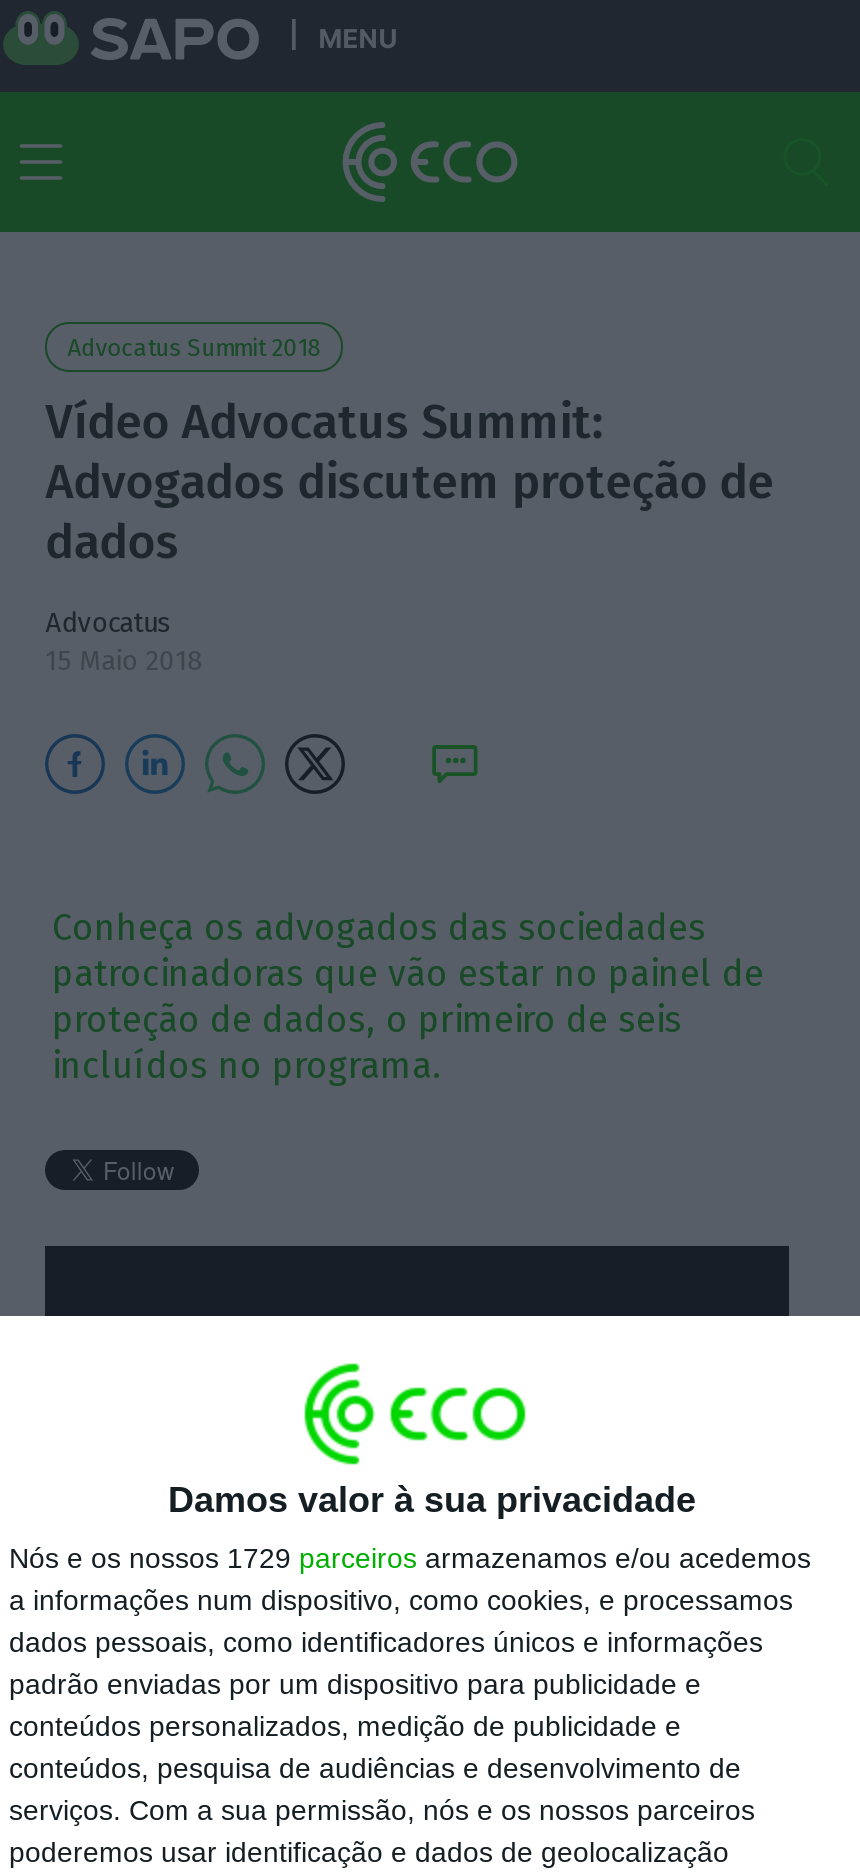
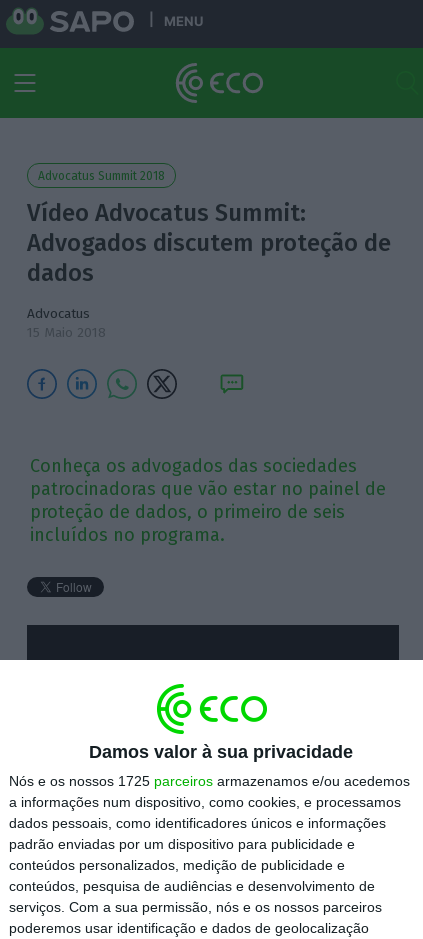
[9,1543,811,1575] Nós e os nossos 1729 parceiros armazenamos e/ou acedemos -> [9,773,410,789] Nós e os nossos 1725 parceiros armazenamos e/ou acedemos

